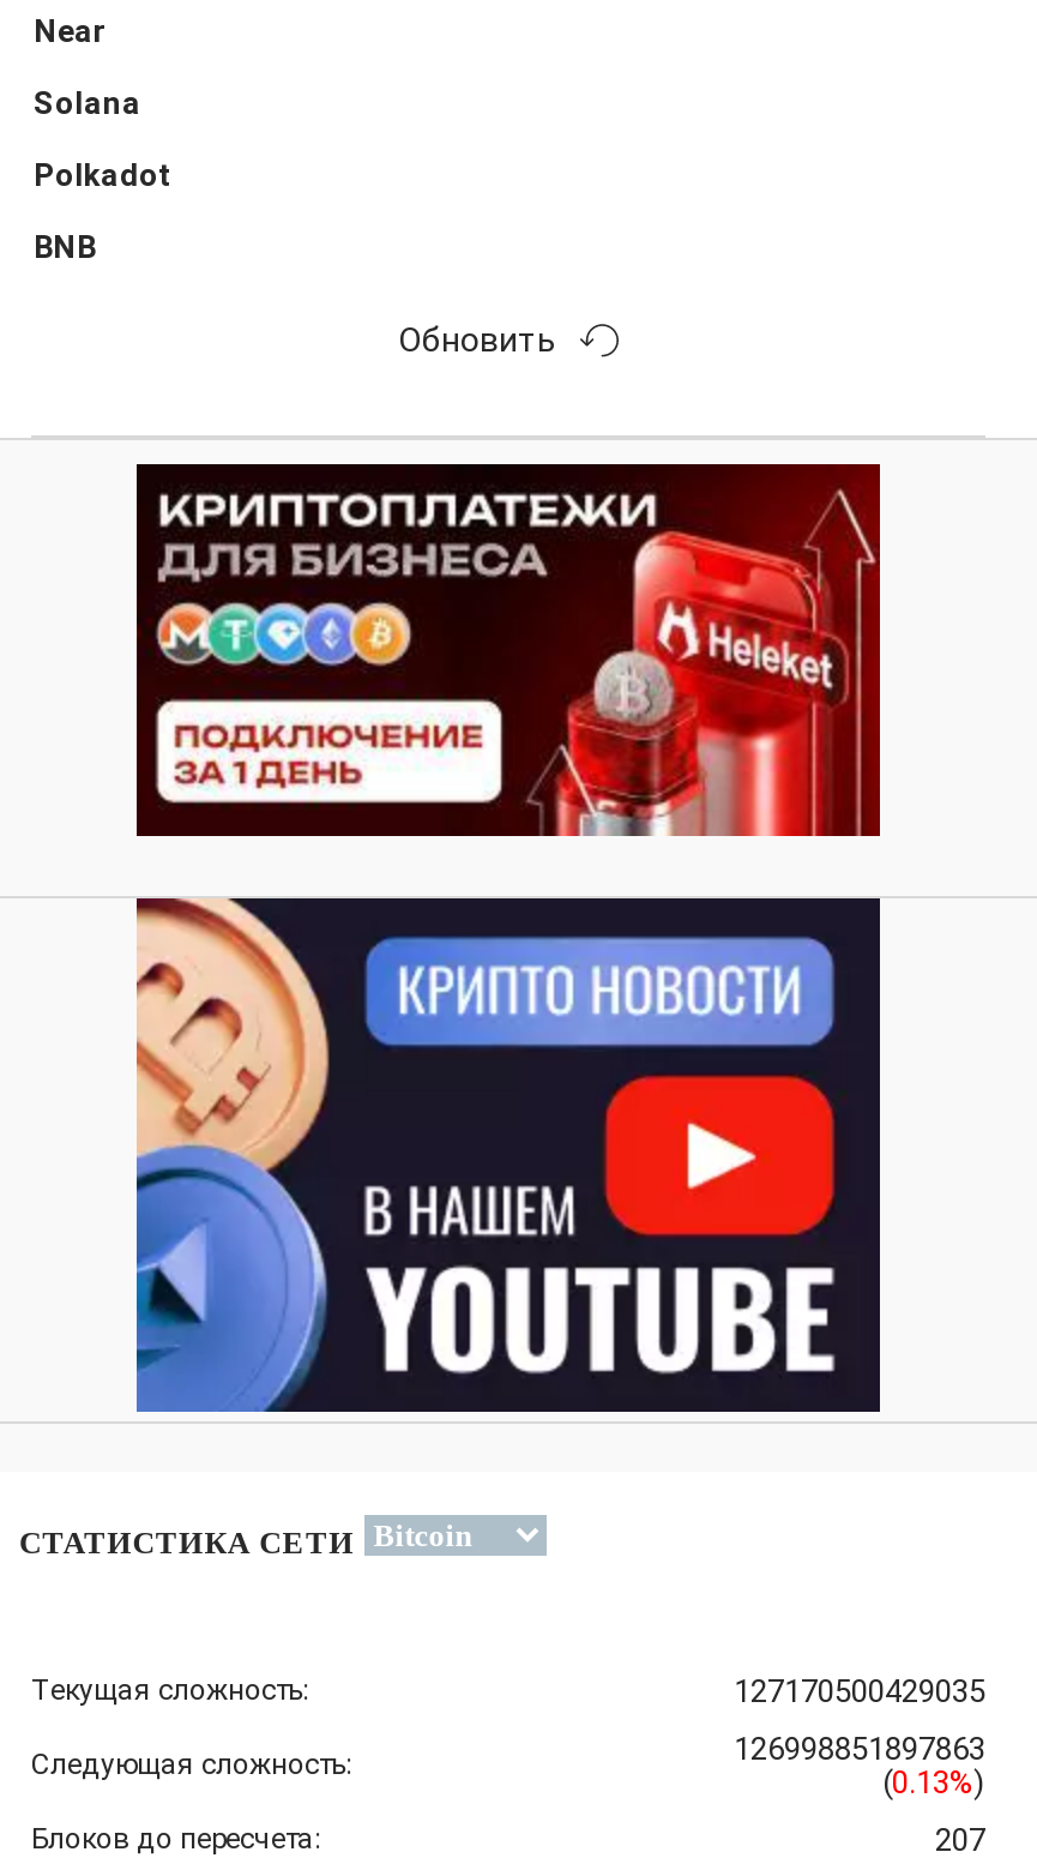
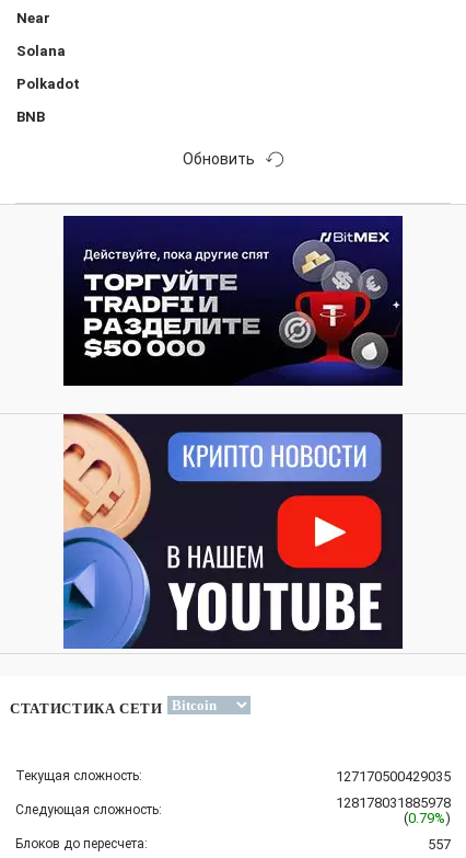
[137,462,882,838] [image] -> [63,215,404,387] [image]
[734,1731,985,1767] 126998851897863 -> [336,794,451,811] 128178031885978
[882,1764,985,1800] (0.13%) -> [404,810,451,826] (0.79%)
[935,1822,985,1858] 207 -> [428,836,451,853] 557

